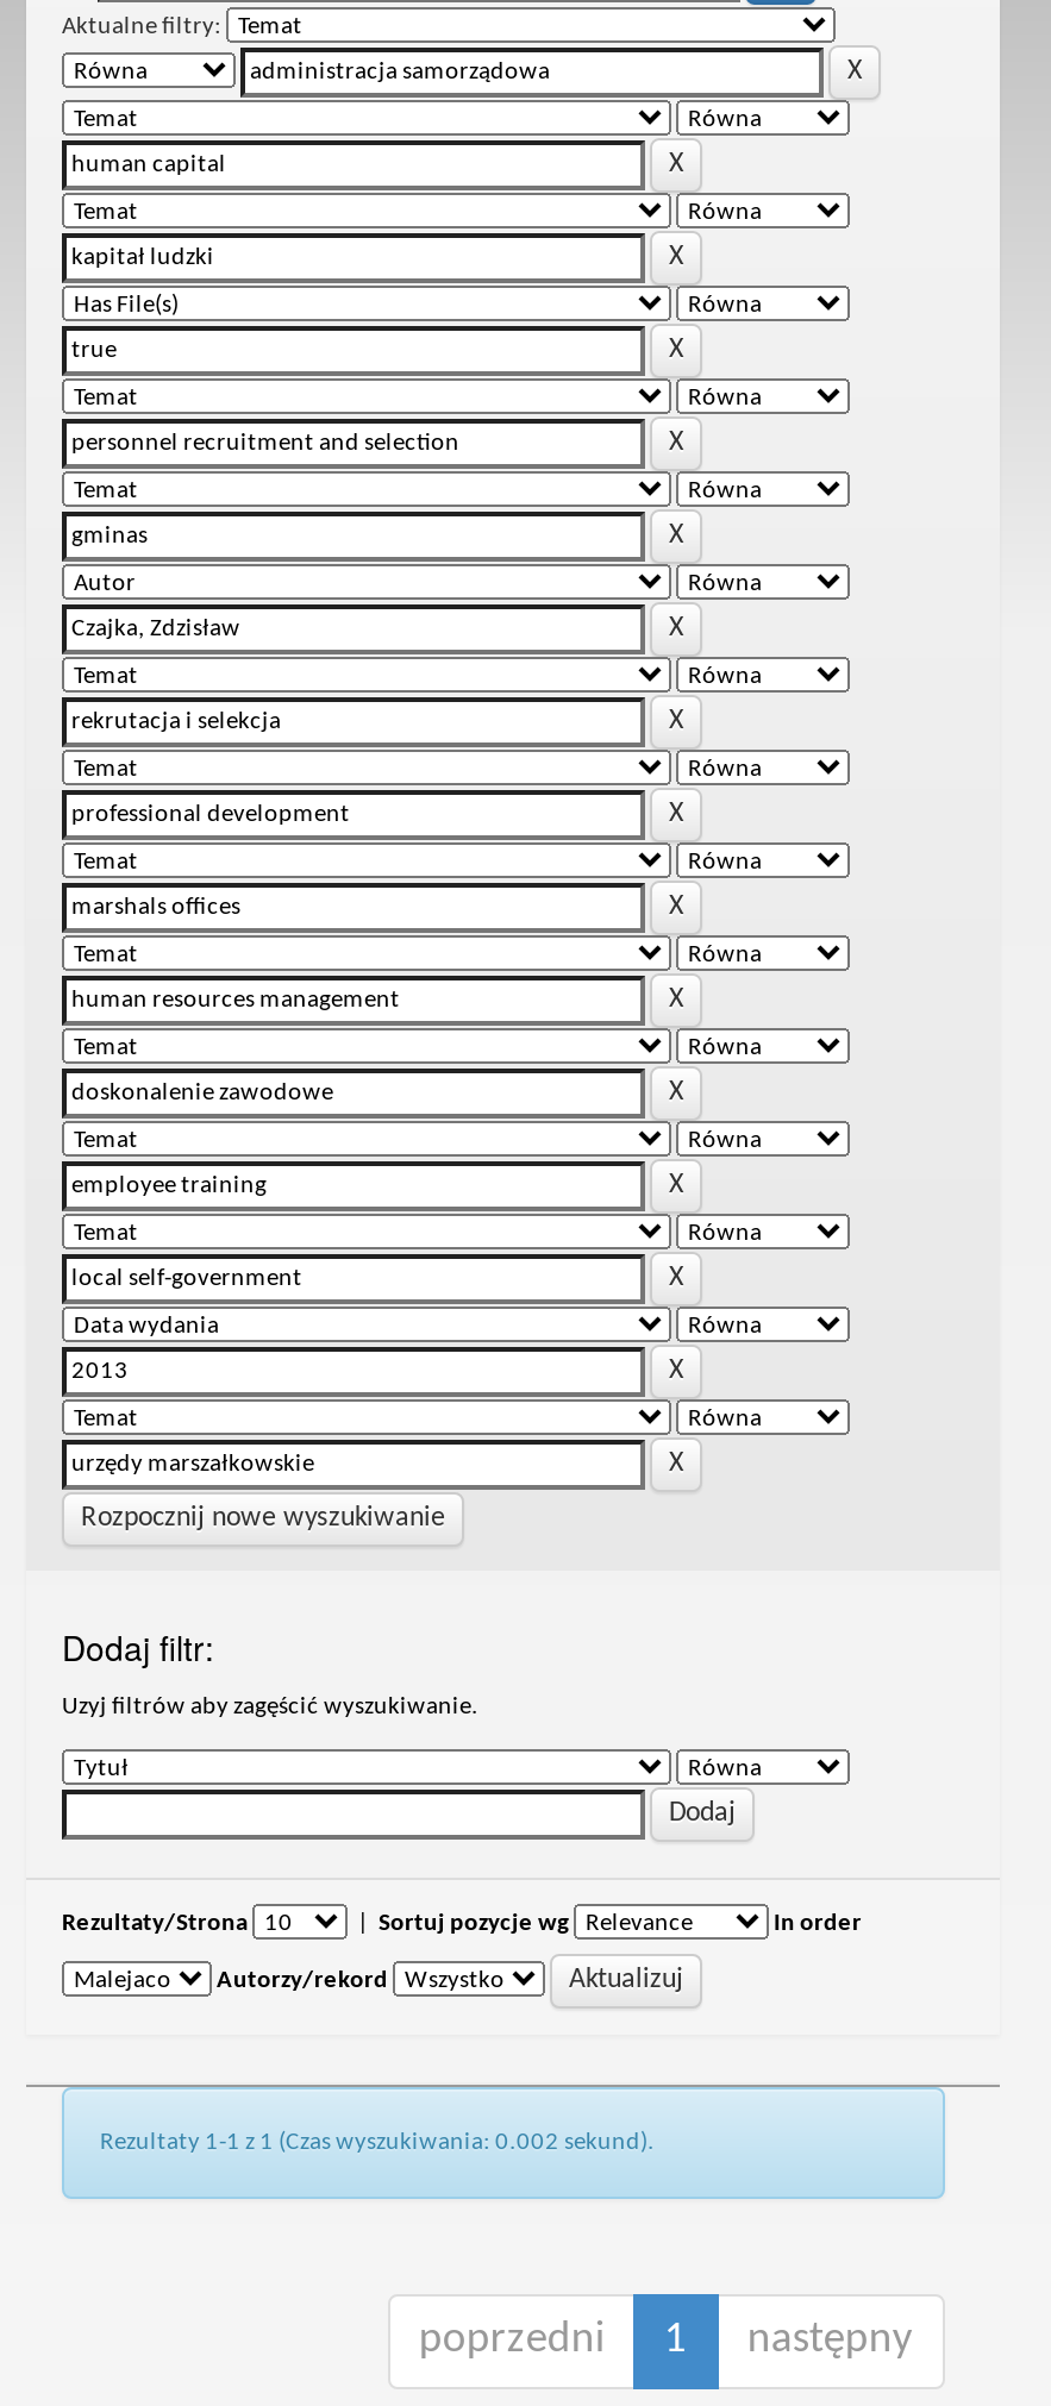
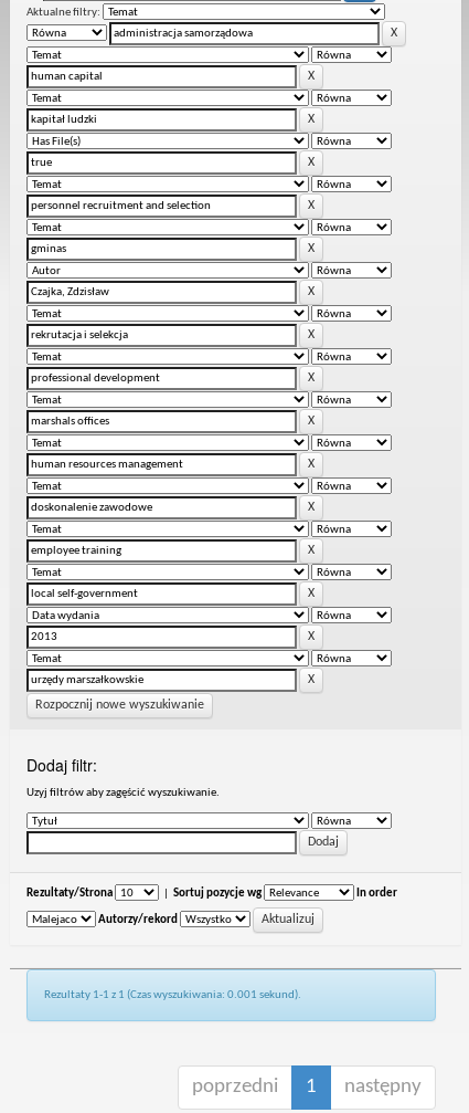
[100,2130,655,2156] Rezultaty 1-1 z 1 (Czas wyszukiwania: 0.002 sekund). -> [44,989,301,1001] Rezultaty 1-1 z 1 (Czas wyszukiwania: 0.001 sekund).

